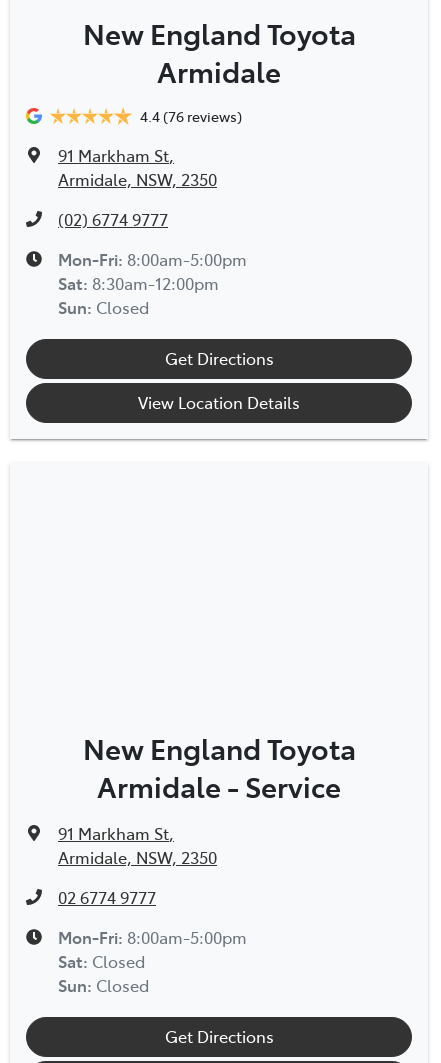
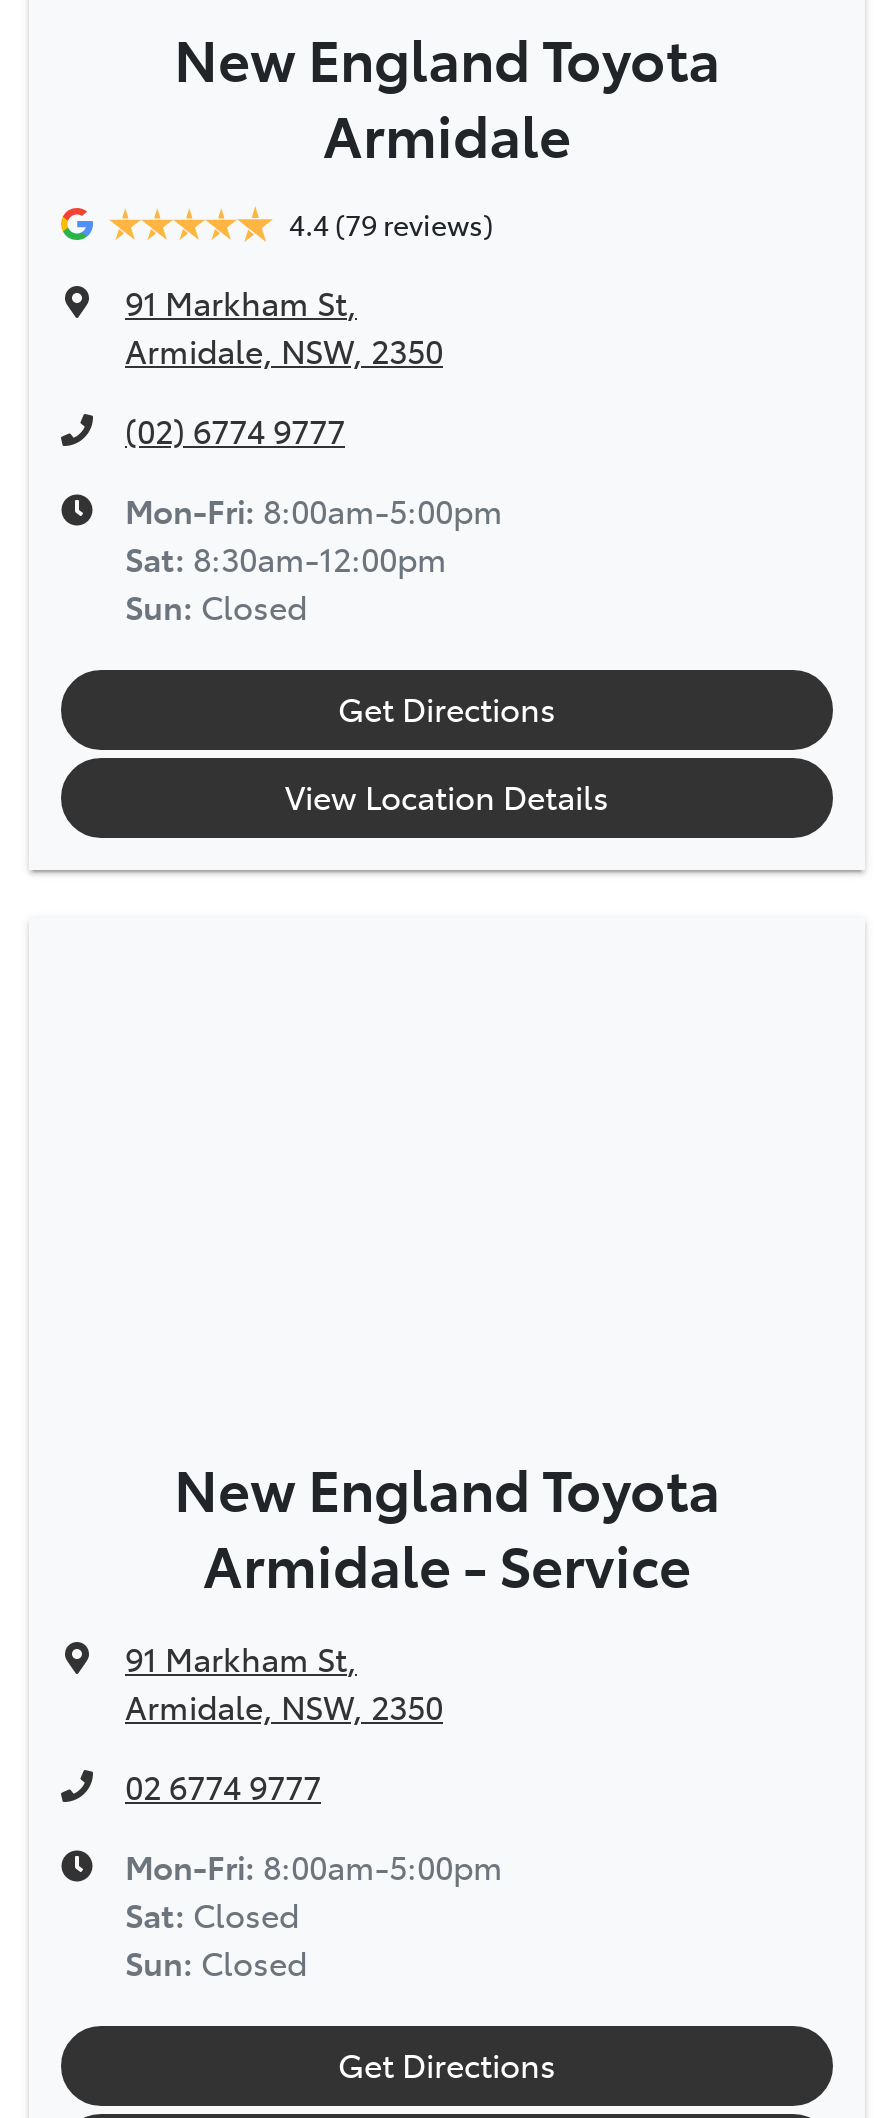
[140,106,242,126] 4.4 (76 reviews) -> [289,204,493,244] 4.4 (79 reviews)

